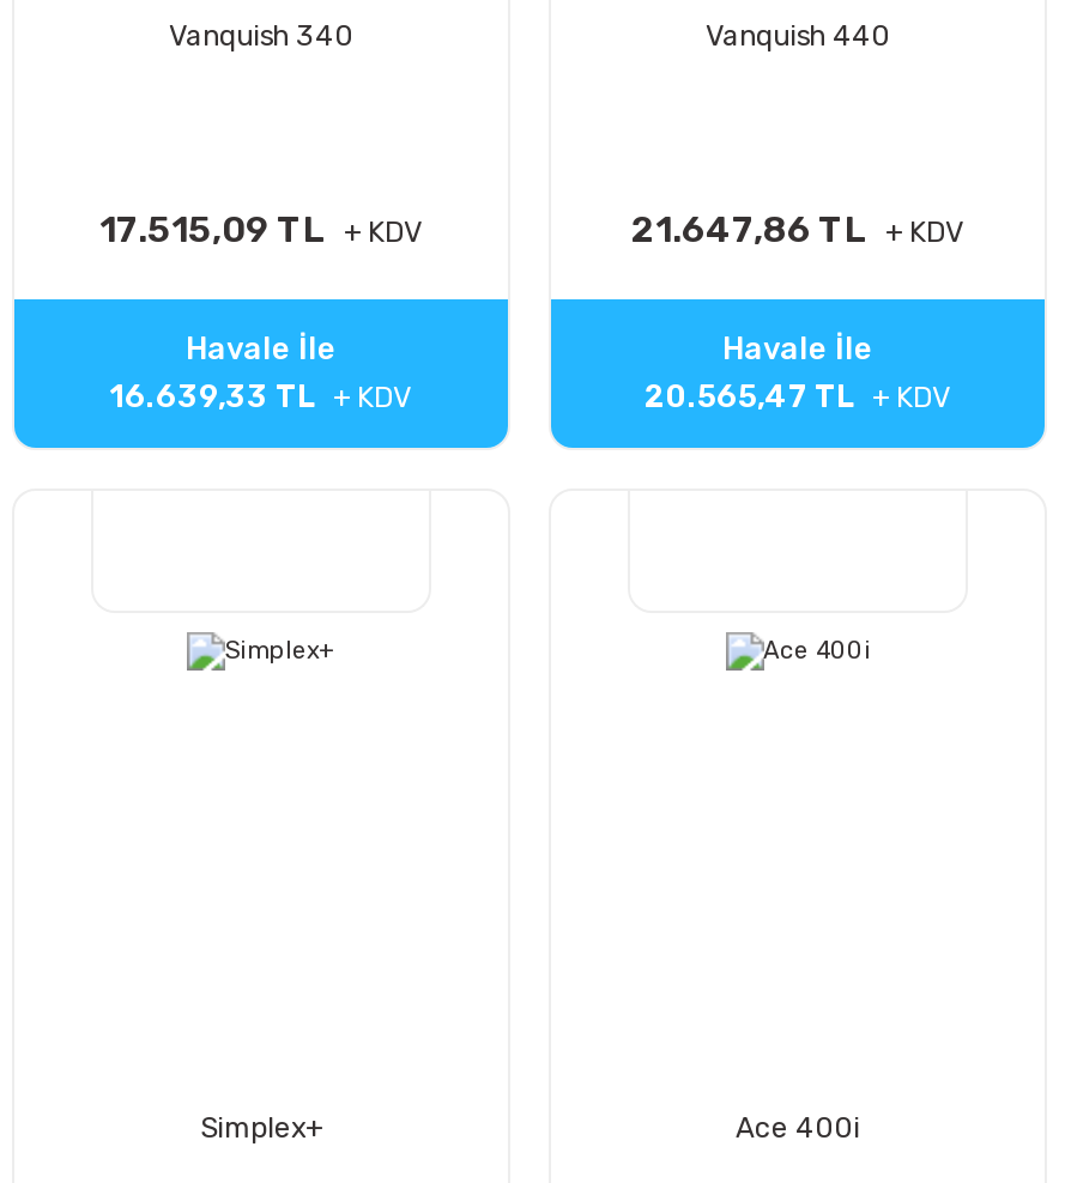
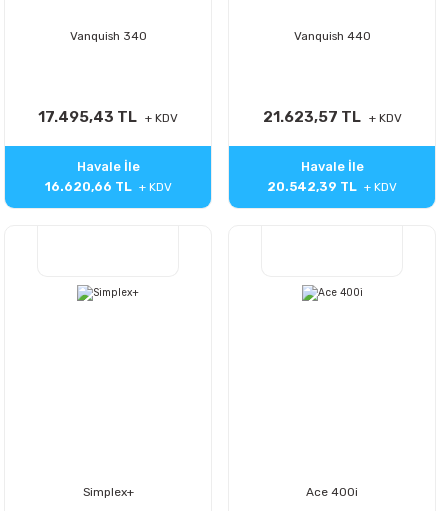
[99,210,332,253] 17.515,09 TL -> [38,108,140,126] 17.495,43 TL
[631,210,873,253] 21.647,86 TL -> [262,108,363,126] 21.623,57 TL
[110,379,323,415] 16.639,33 TL -> [44,179,134,194] 16.620,66 TL
[645,379,863,415] 20.565,47 TL -> [267,179,360,194] 20.542,39 TL

